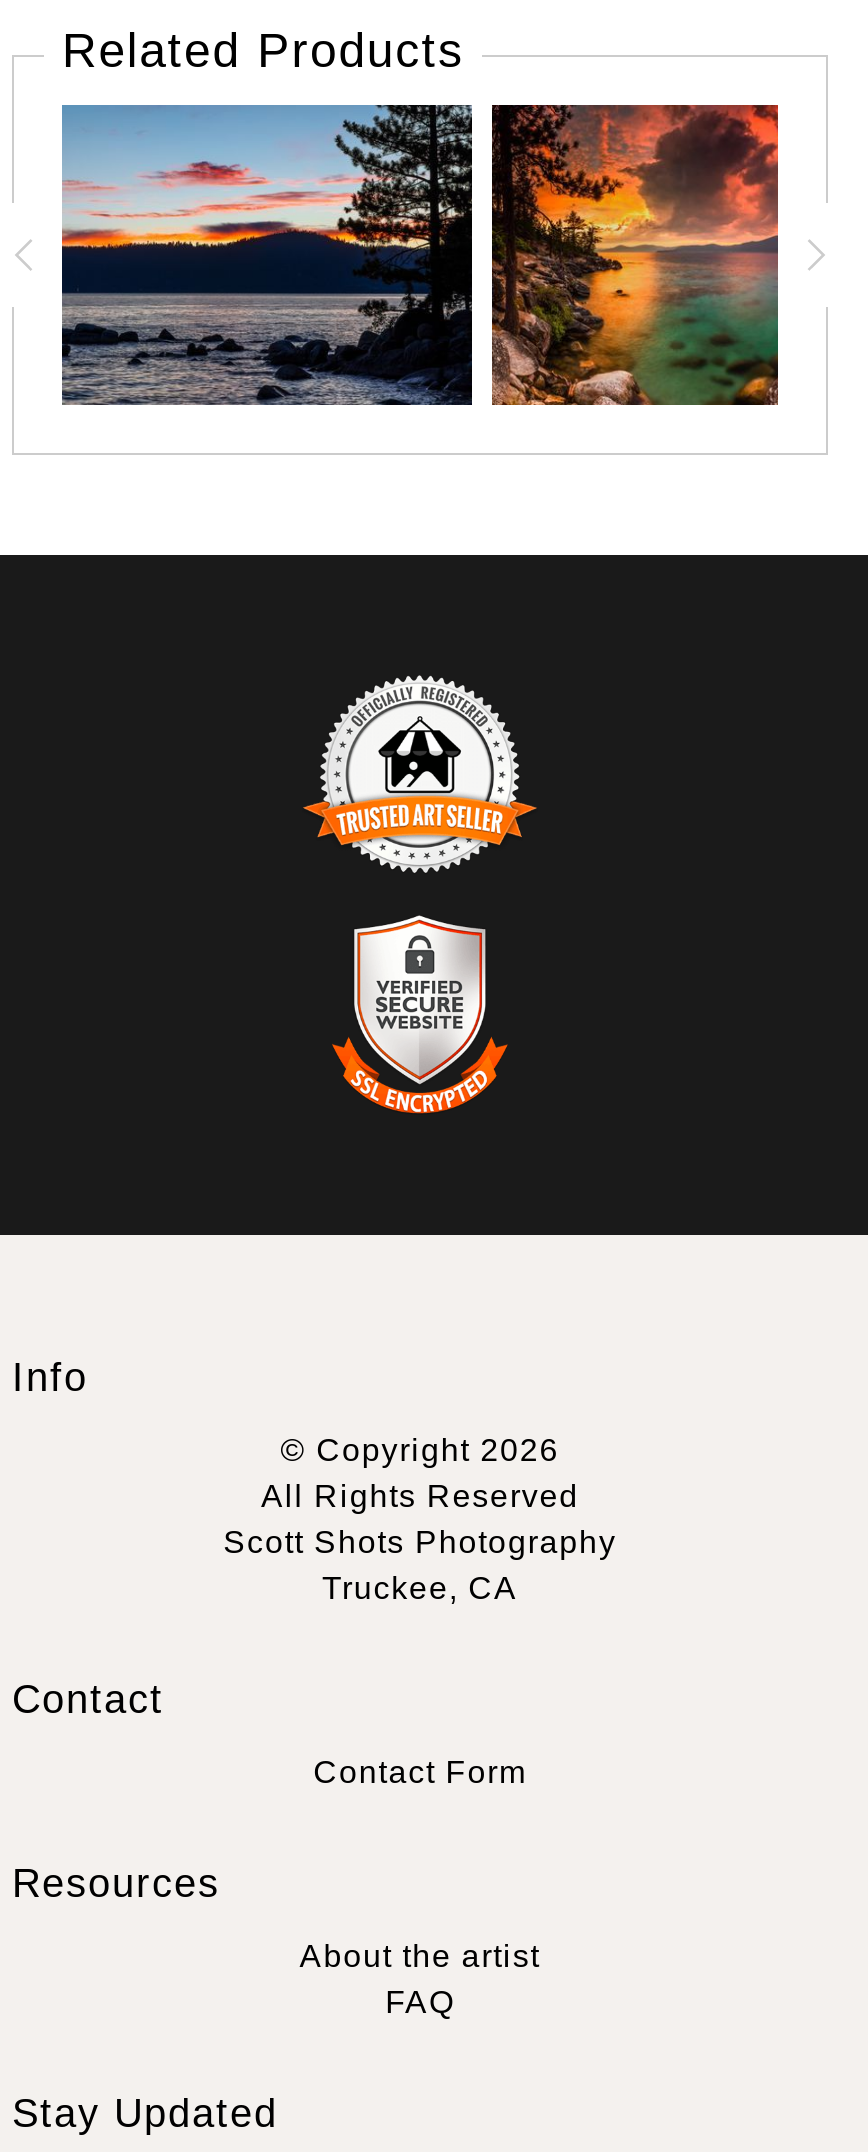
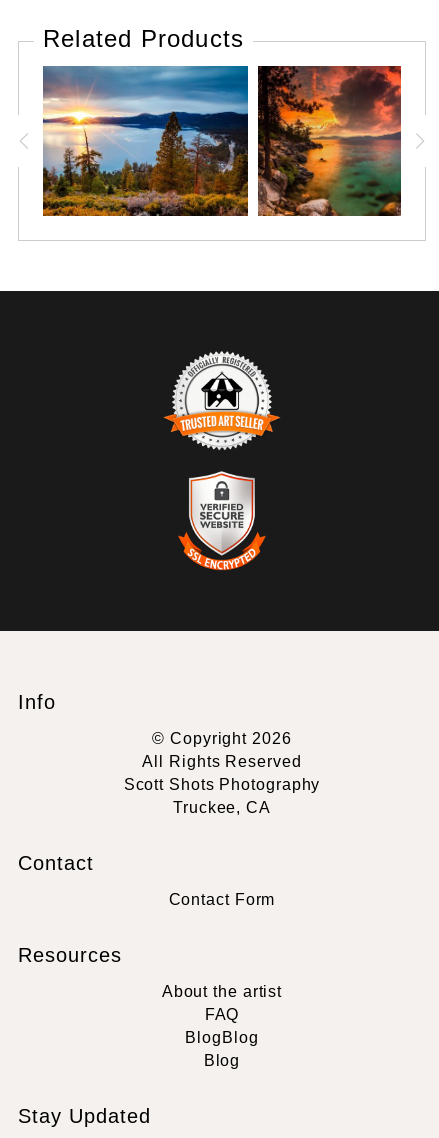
[60,103,474,407] [image] -> [42,65,249,217] [image]
none -> [185,1029,259,1069] Blog Blog | Blog

